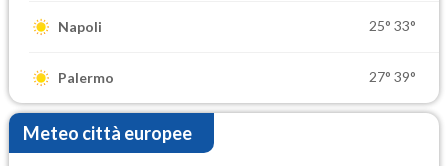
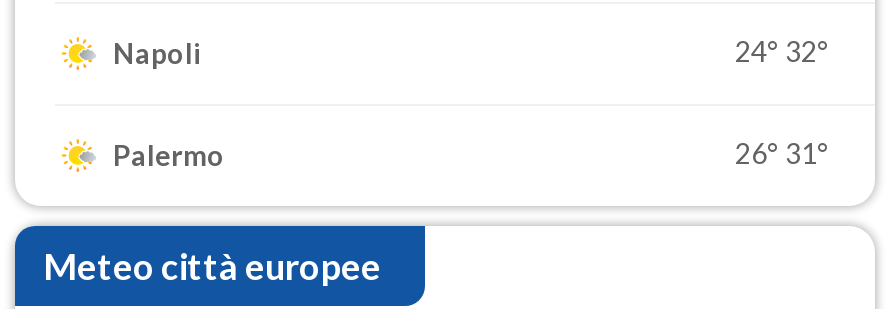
[369,17,416,34] 25° 33° -> [735,35,829,69] 24° 32°
[369,68,416,85] 27° 39° -> [735,137,829,171] 26° 31°

